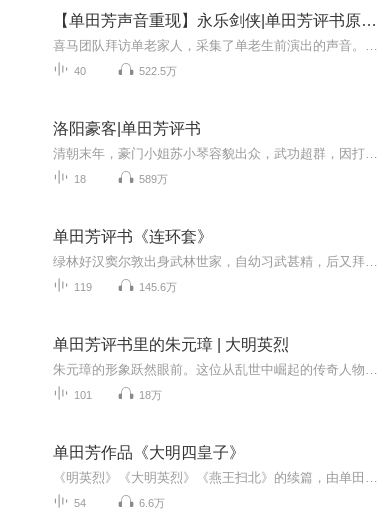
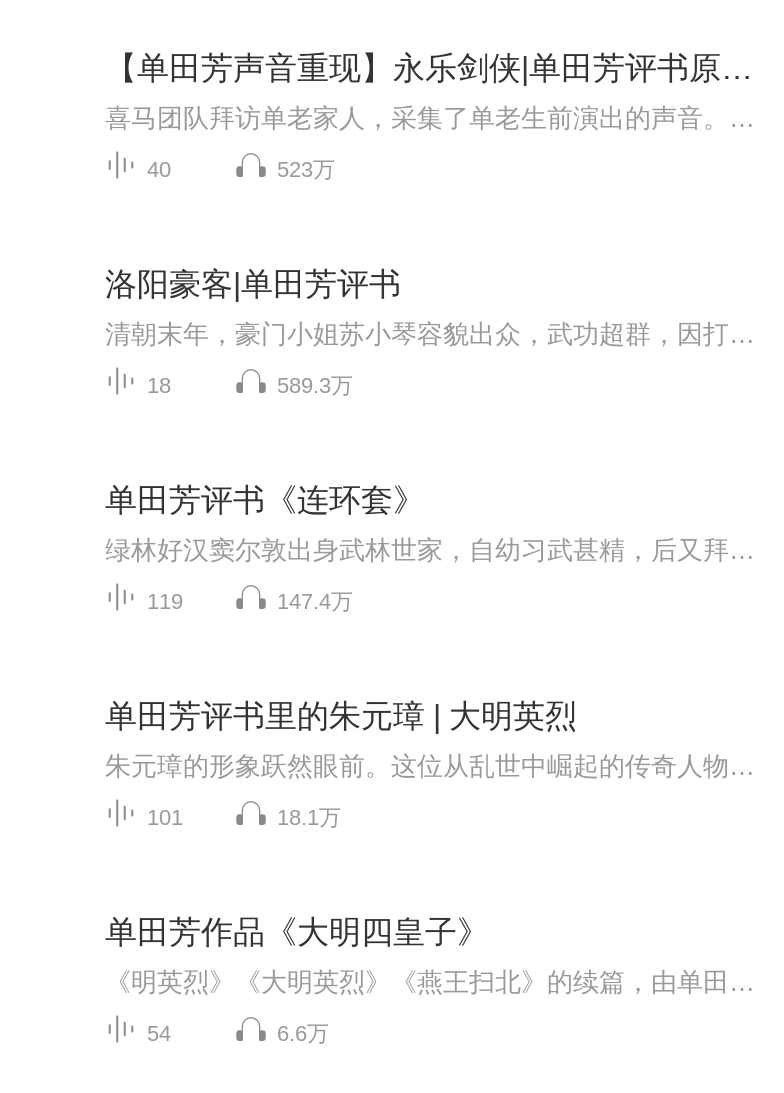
[139,65,177,77] 522.5万 -> [277,157,335,181] 523万
[139,173,168,185] 589万 -> [277,373,353,397] 589.3万
[139,281,177,293] 145.6万 -> [277,589,353,613] 147.4万
[139,389,162,401] 18万 -> [277,805,341,829] 18.1万

